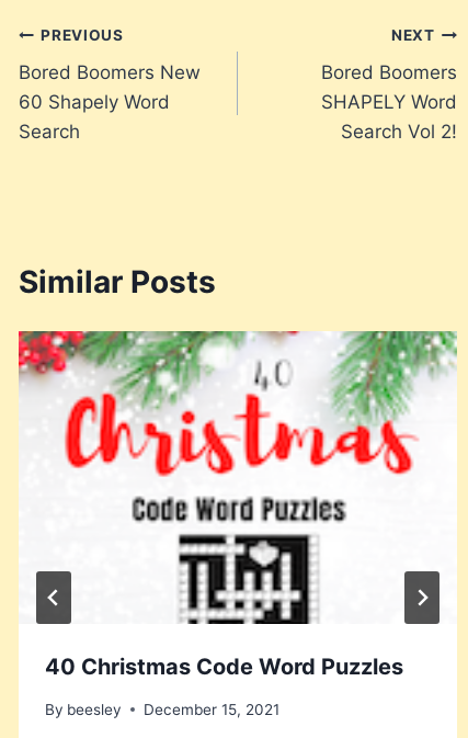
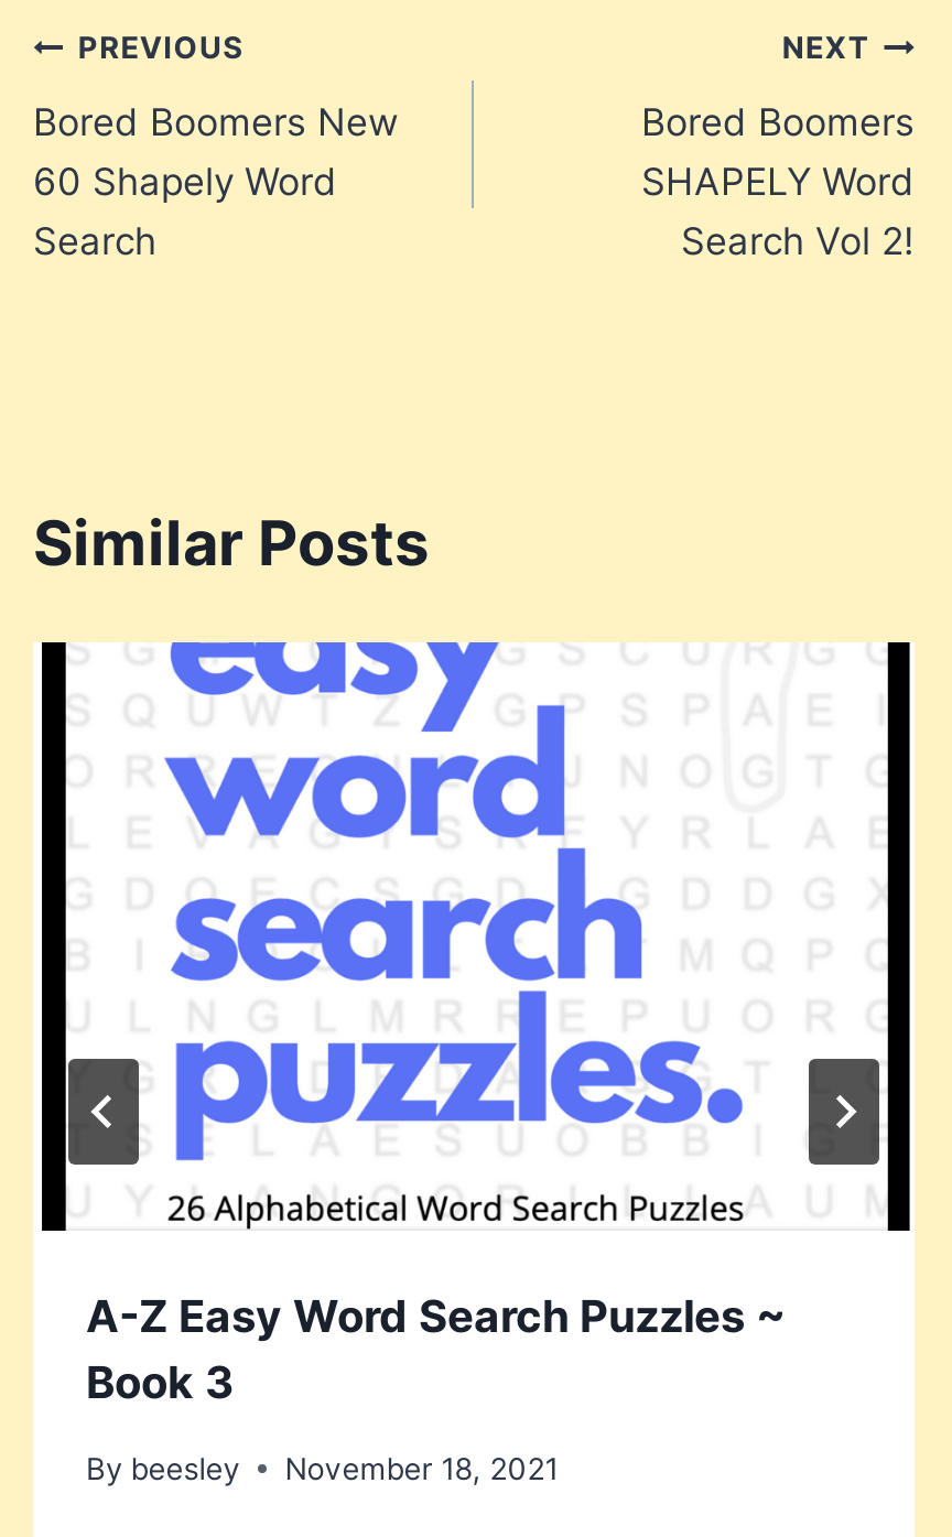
[18,330,458,680] [image] | 40 Christmas Code Word Puzzles -> [33,640,912,1409] [image] | A-Z Easy Word Search Puzzles ~ | Book 3
[45,700,280,718] By beesley December 15, 2021 -> [86,1450,558,1485] By beesley November 18, 2021

